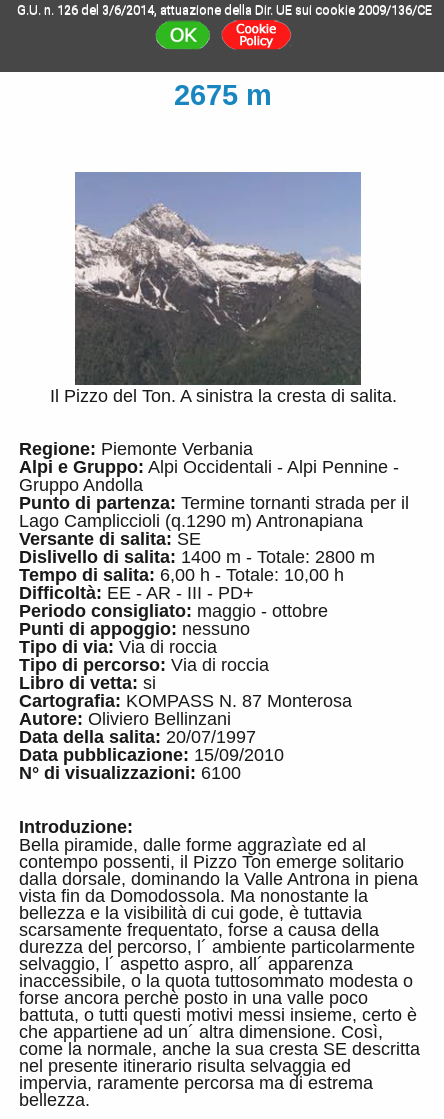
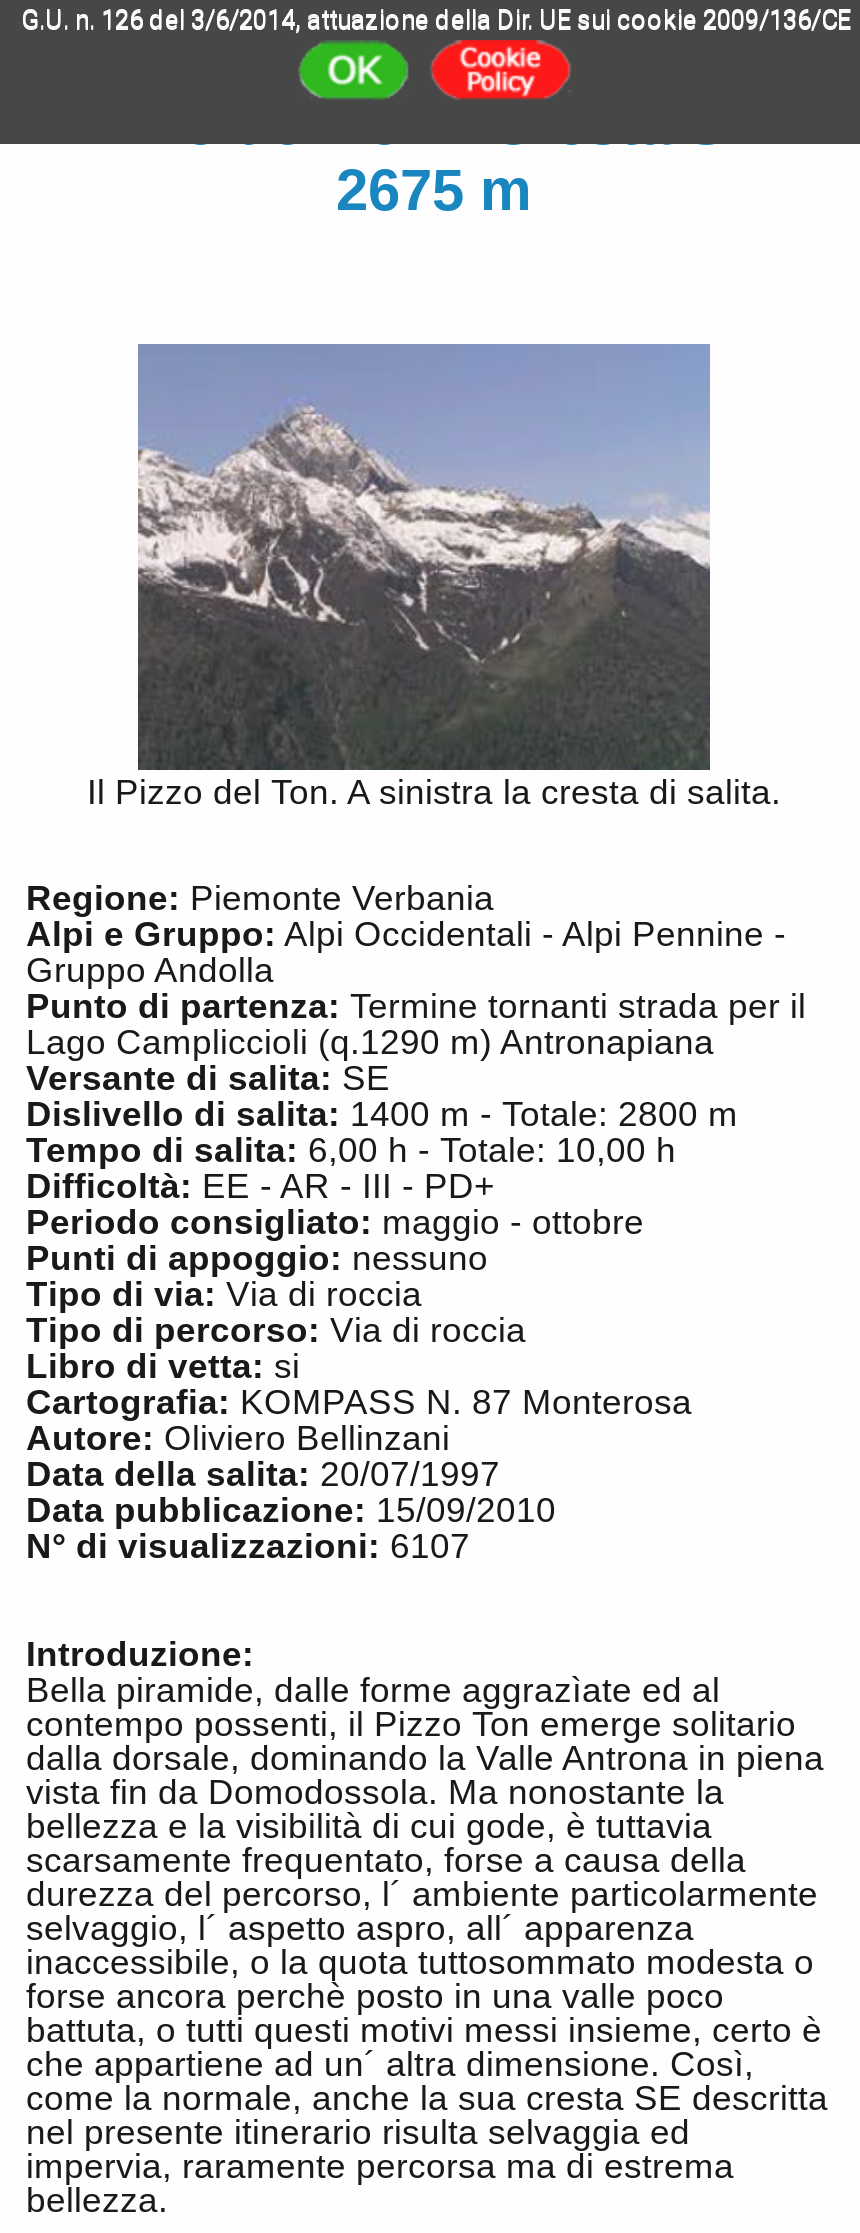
[19,763,241,783] N° di visualizzazioni: 6100 -> [26,1526,470,1566] N° di visualizzazioni: 6107

